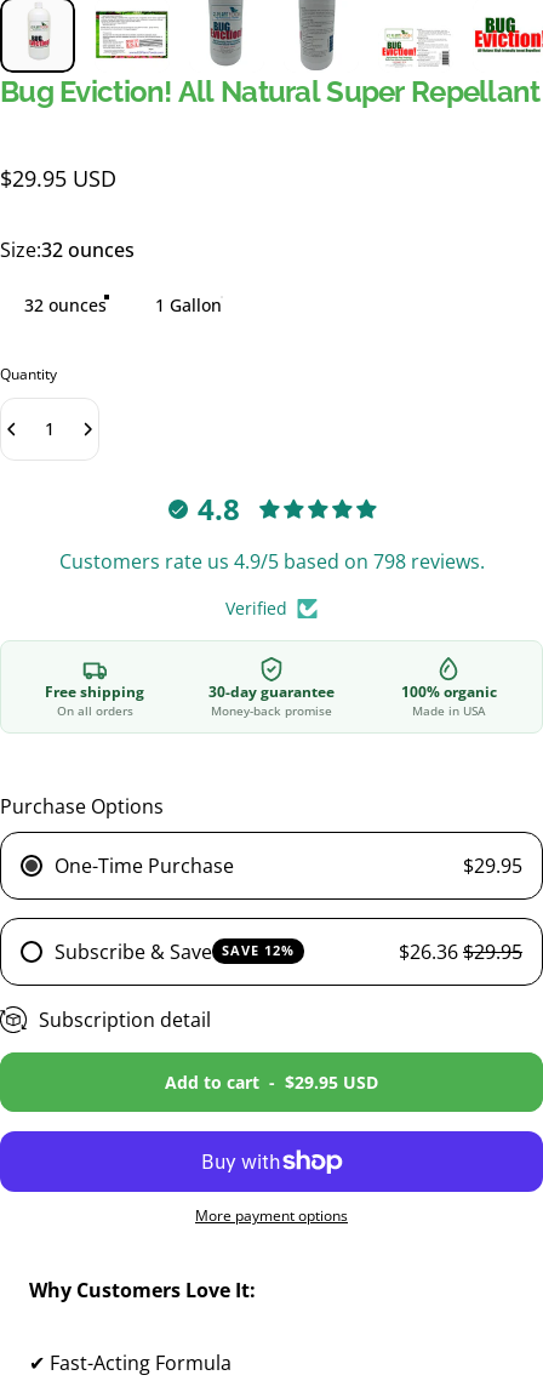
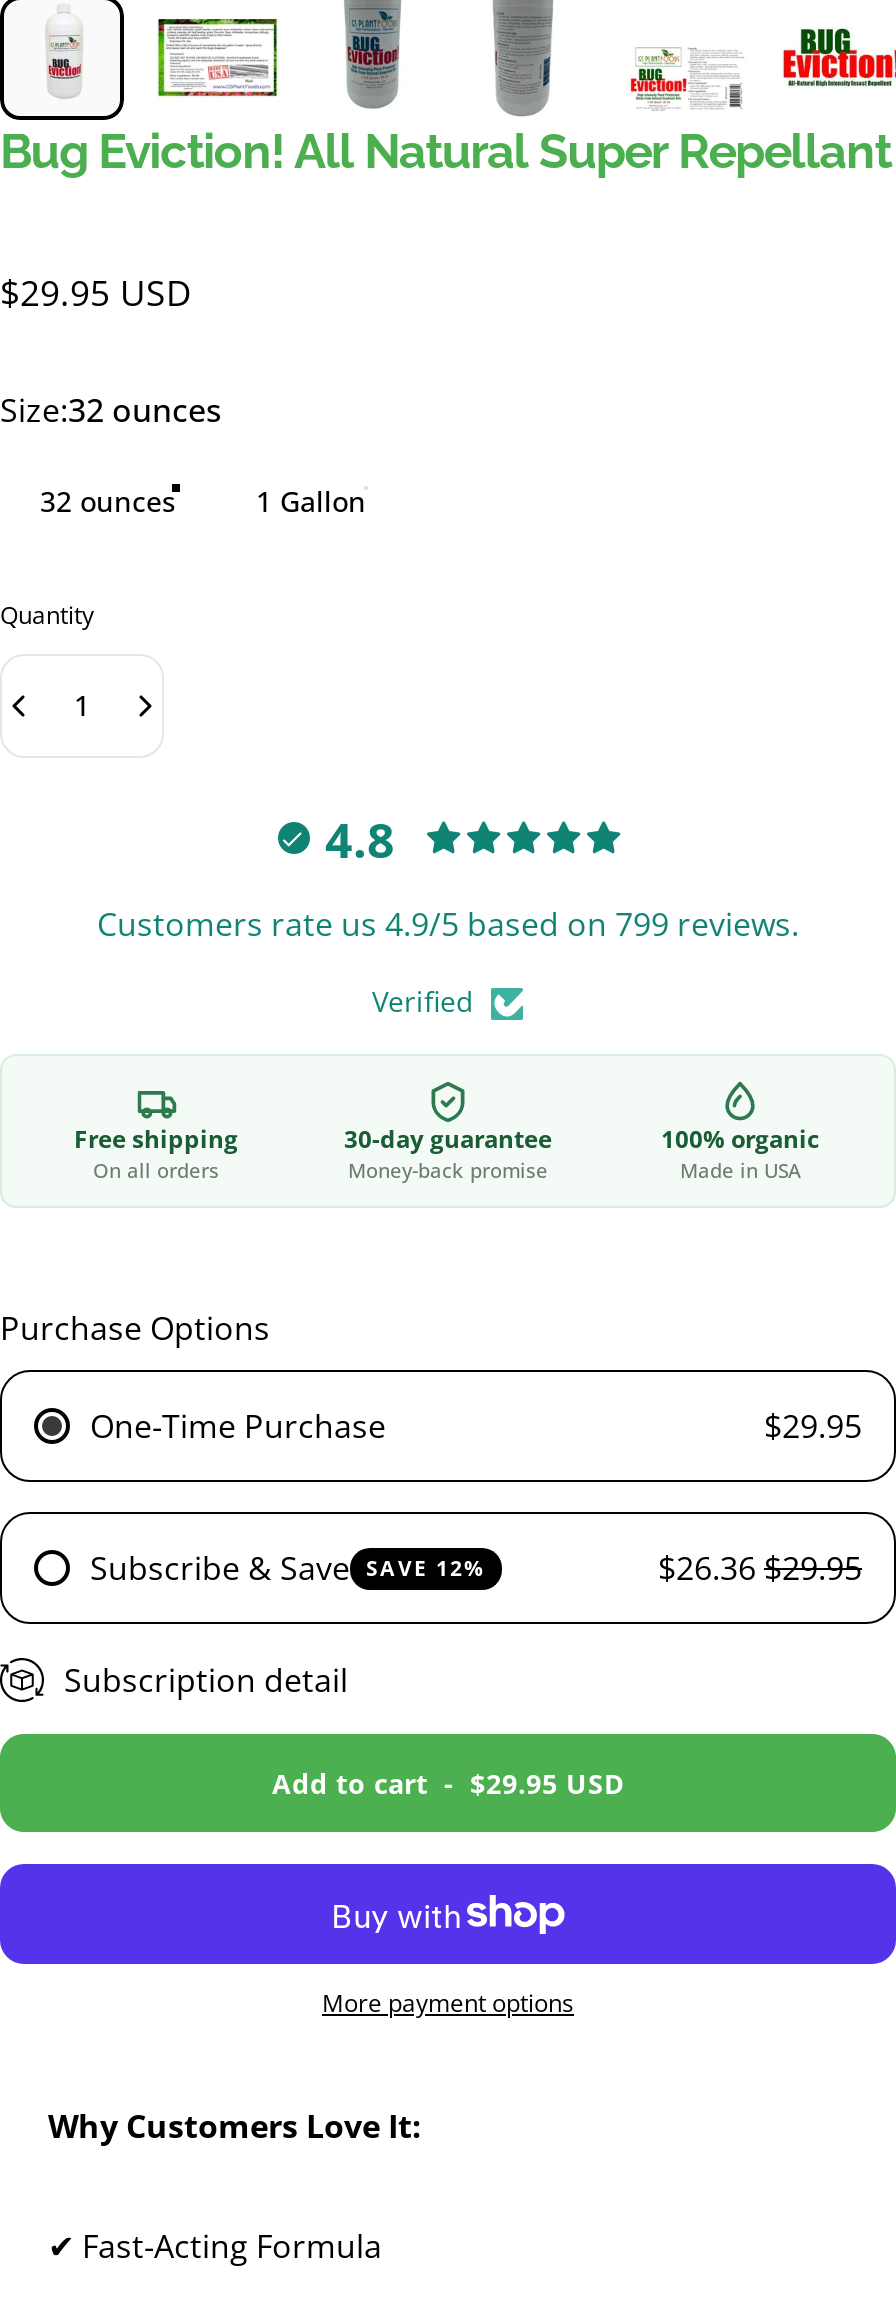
[59,548,484,574] Customers rate us 4.9/5 based on 798 reviews. -> [97,903,799,947] Customers rate us 4.9/5 based on 799 reviews.

